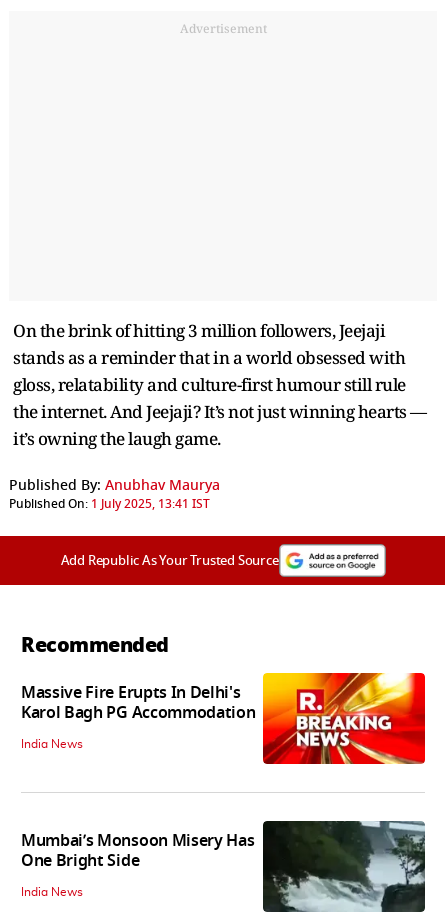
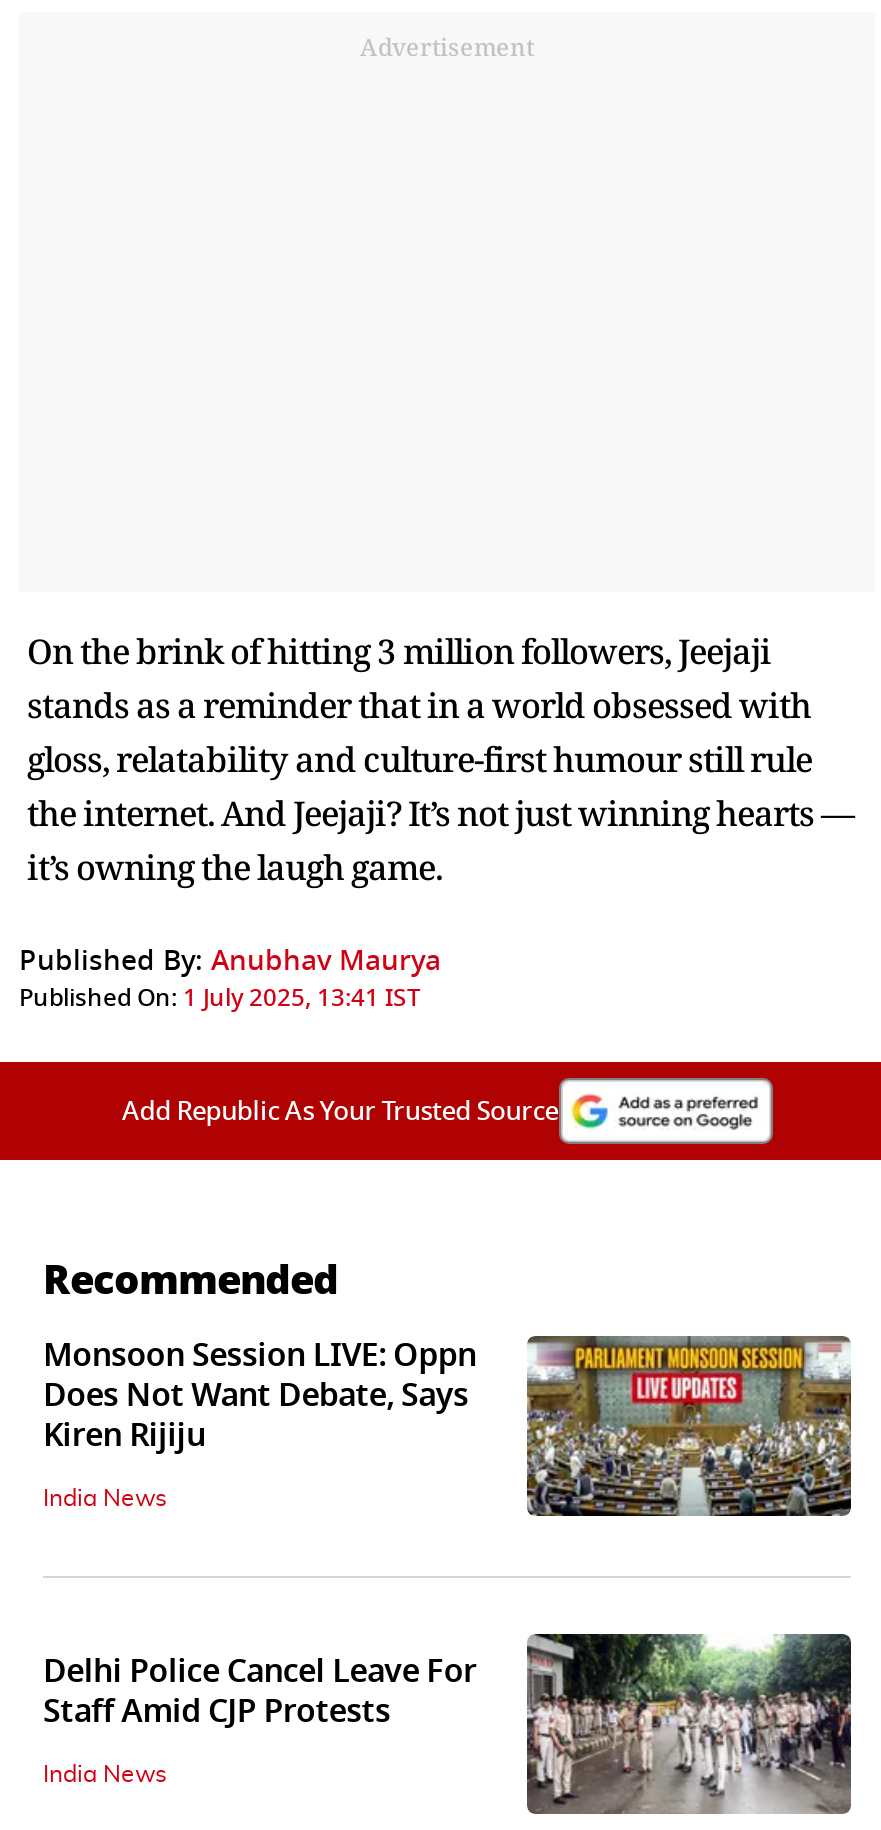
[21,672,426,765] [image] | Massive Fire Erupts In Delhi's | Karol Bagh PG Accommodation -> [43,1332,853,1520] [image] | Monsoon Session LIVE: Oppn | Does Not Want Debate, Says | Kiren Rijiju
[21,820,425,913] [image] | Mumbai’s Monsoon Misery Has | One Bright Side -> [43,1632,853,1816] [image] | Delhi Police Cancel Leave For | Staff Amid CJP Protests

